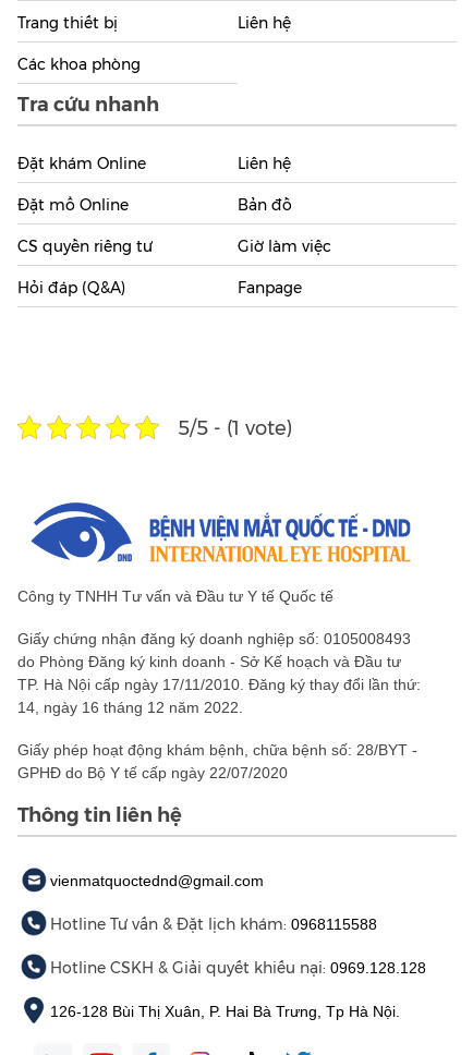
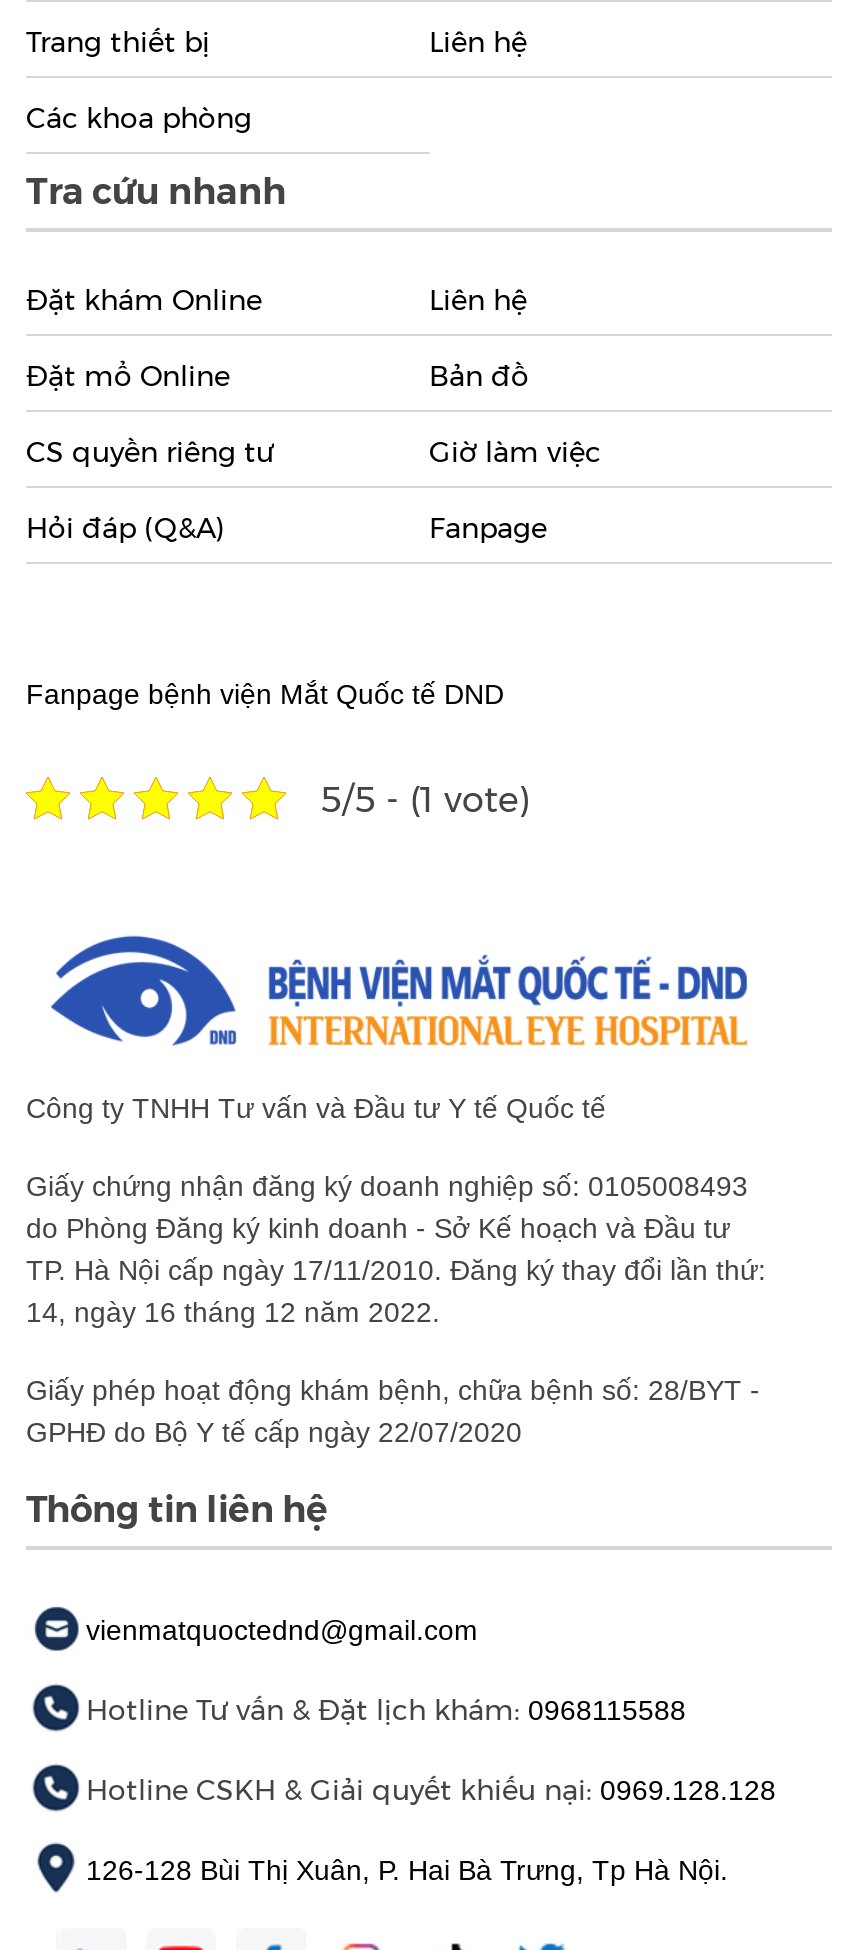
none -> [26,678,504,710] Fanpage bệnh viện Mắt Quốc tế DND

